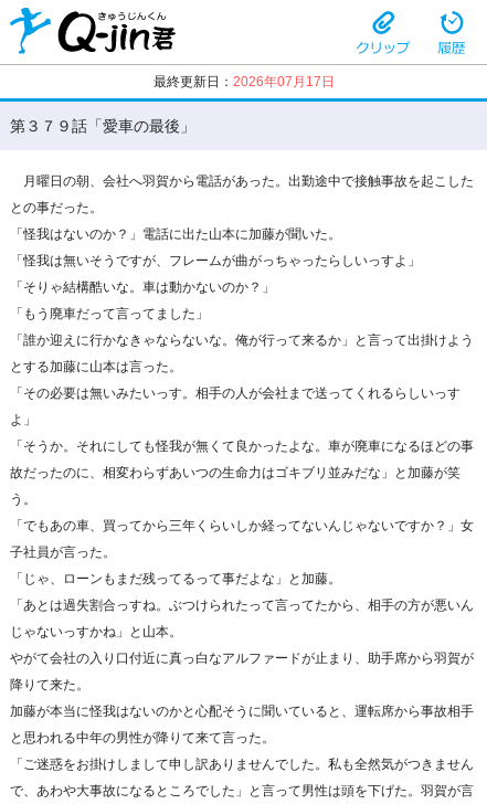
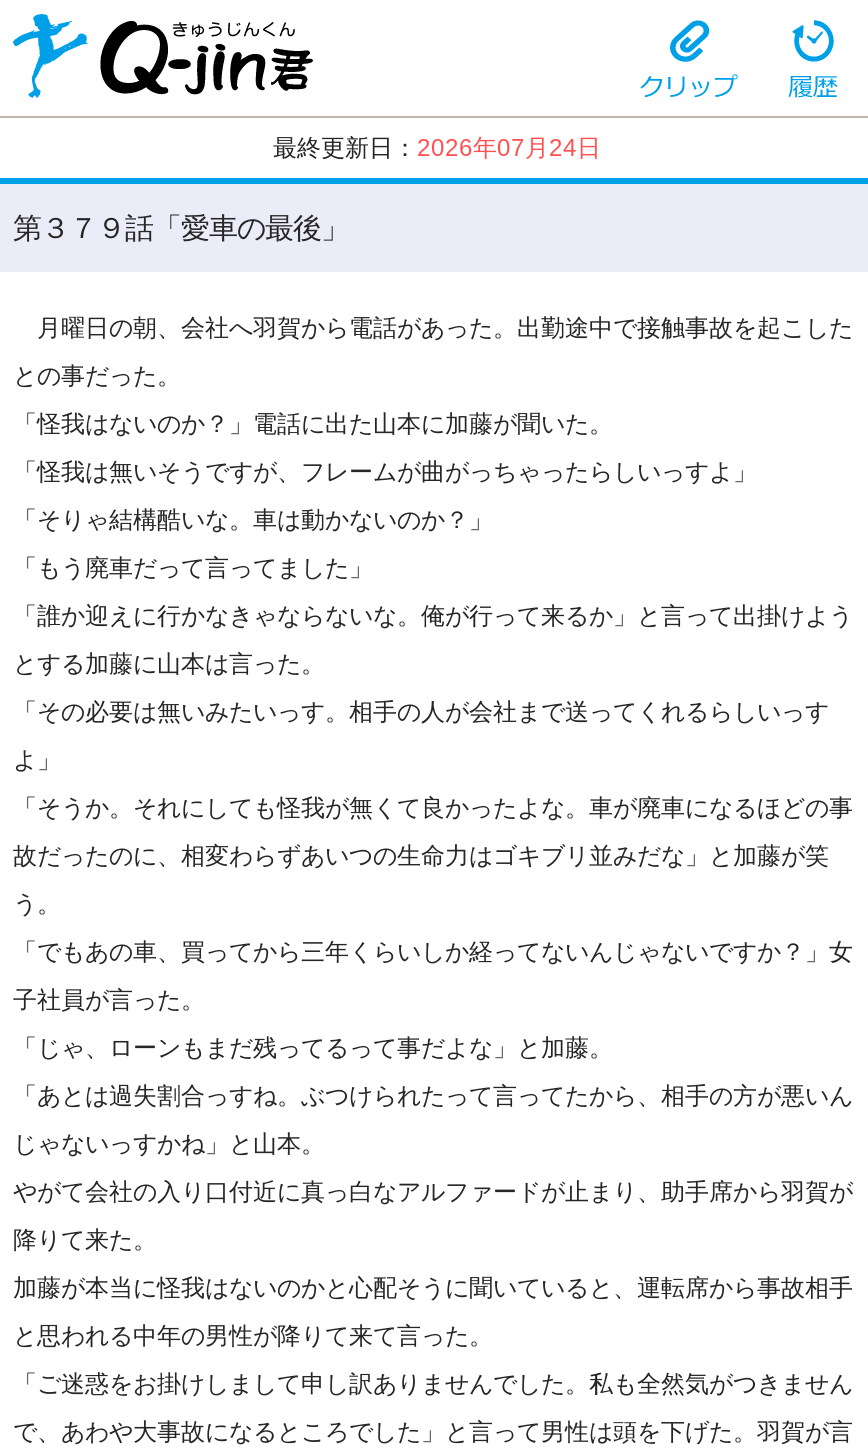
[153,74,335,89] 最終更新日：2026年07月17日 -> [273,134,601,162] 最終更新日：2026年07月24日

